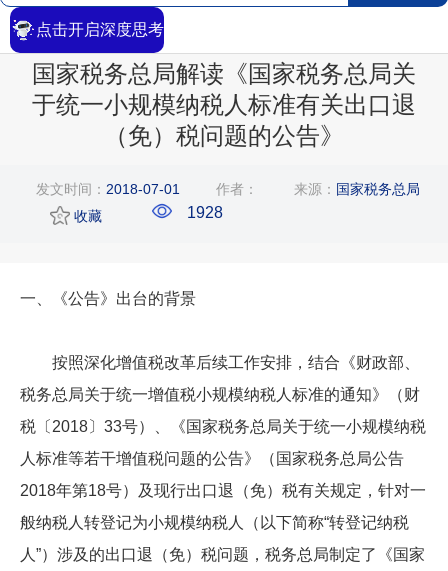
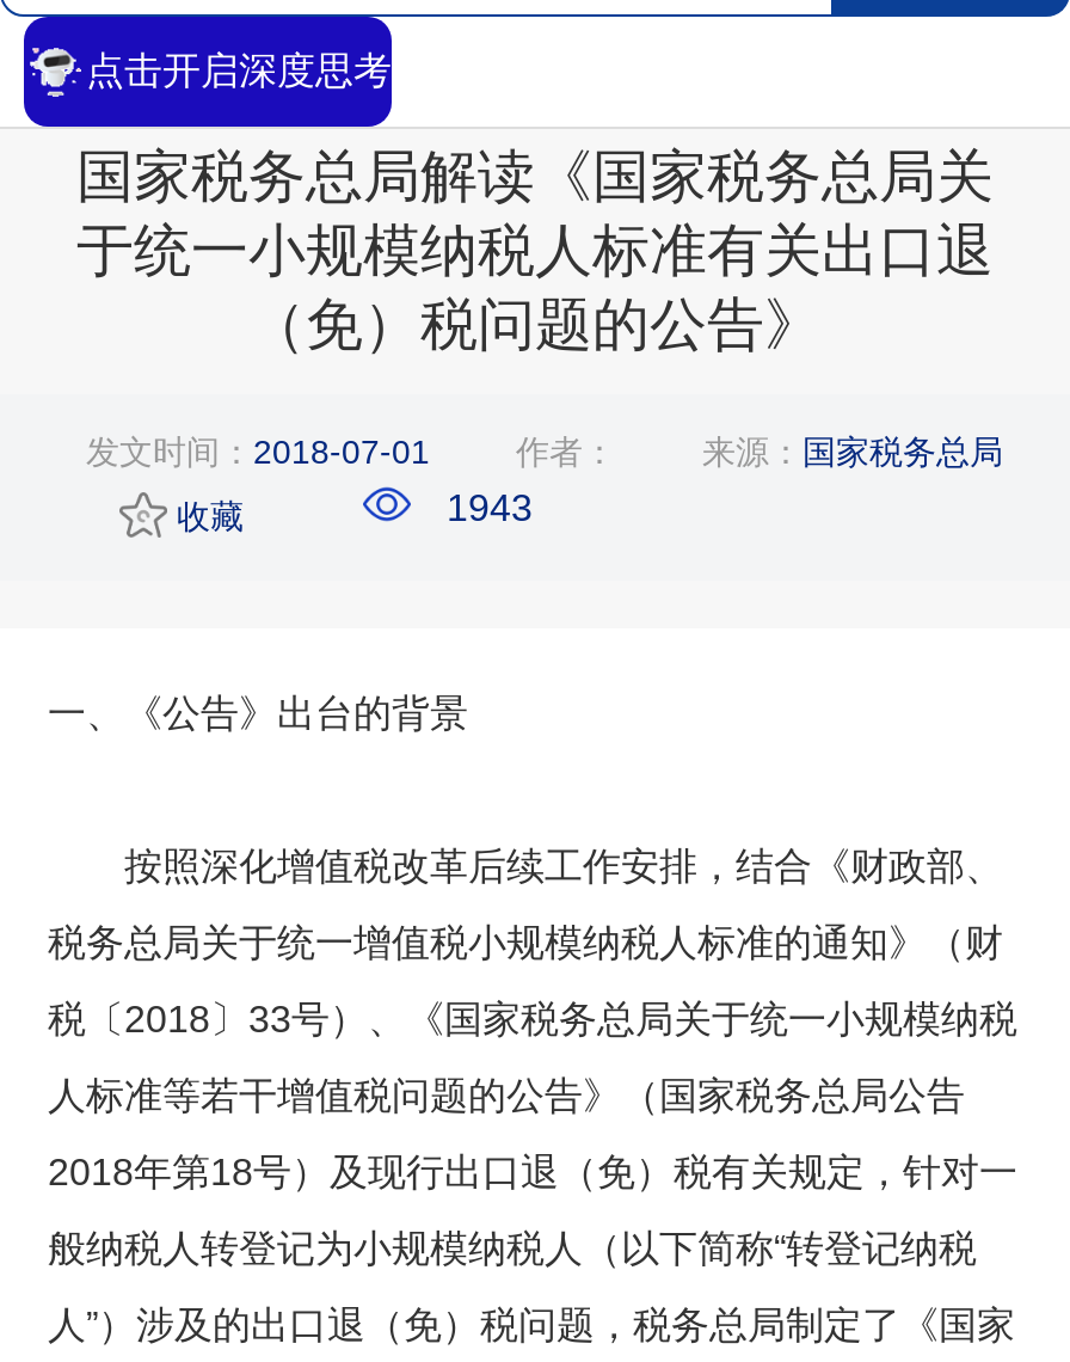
[187,204,223,221] 1928 -> [447,487,533,528] 1943

